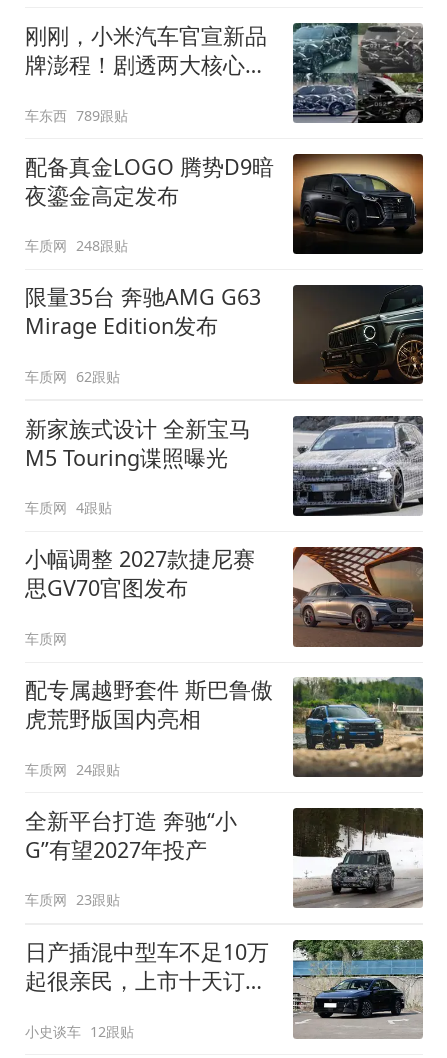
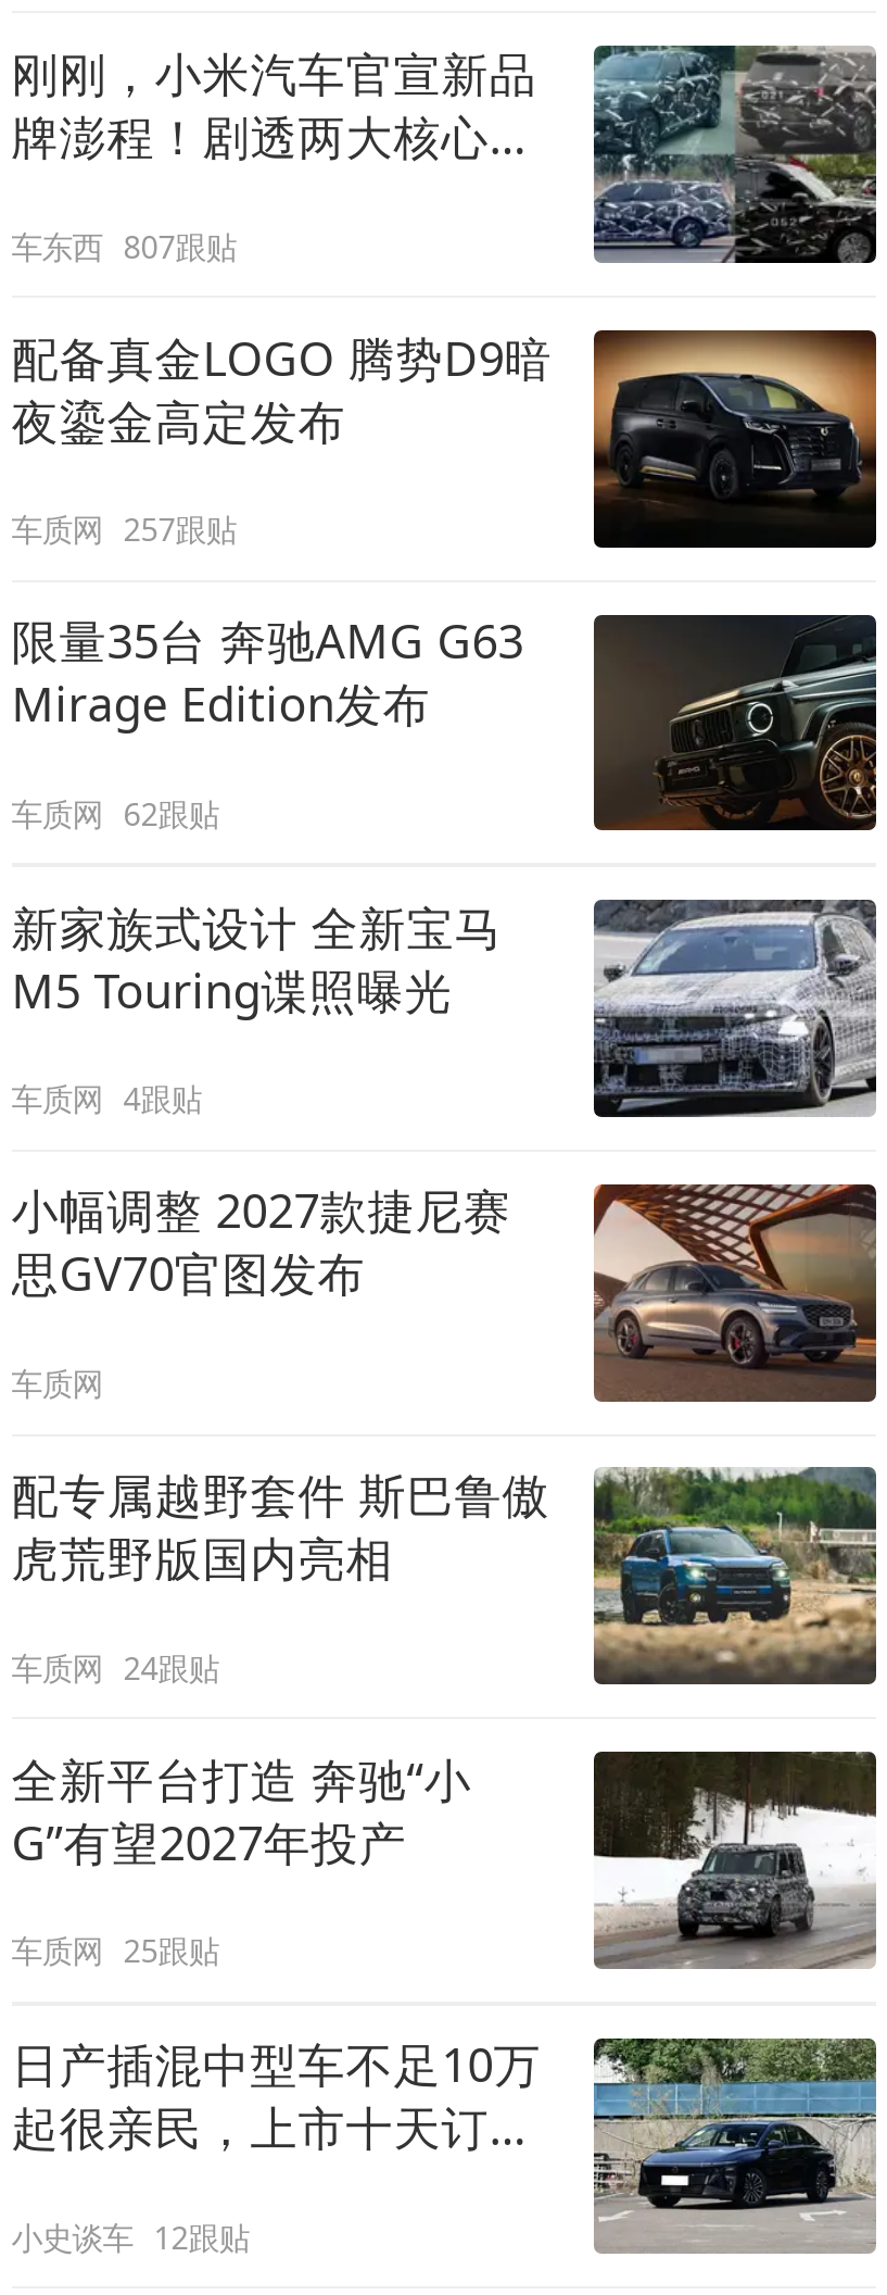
[25,105,128,124] 车东西 789跟贴 -> [11,225,236,266] 车东西 807跟贴
[25,236,128,255] 车质网 248跟贴 -> [11,509,236,550] 车质网 257跟贴
[25,890,120,909] 车质网 23跟贴 -> [11,1930,219,1972] 车质网 25跟贴

